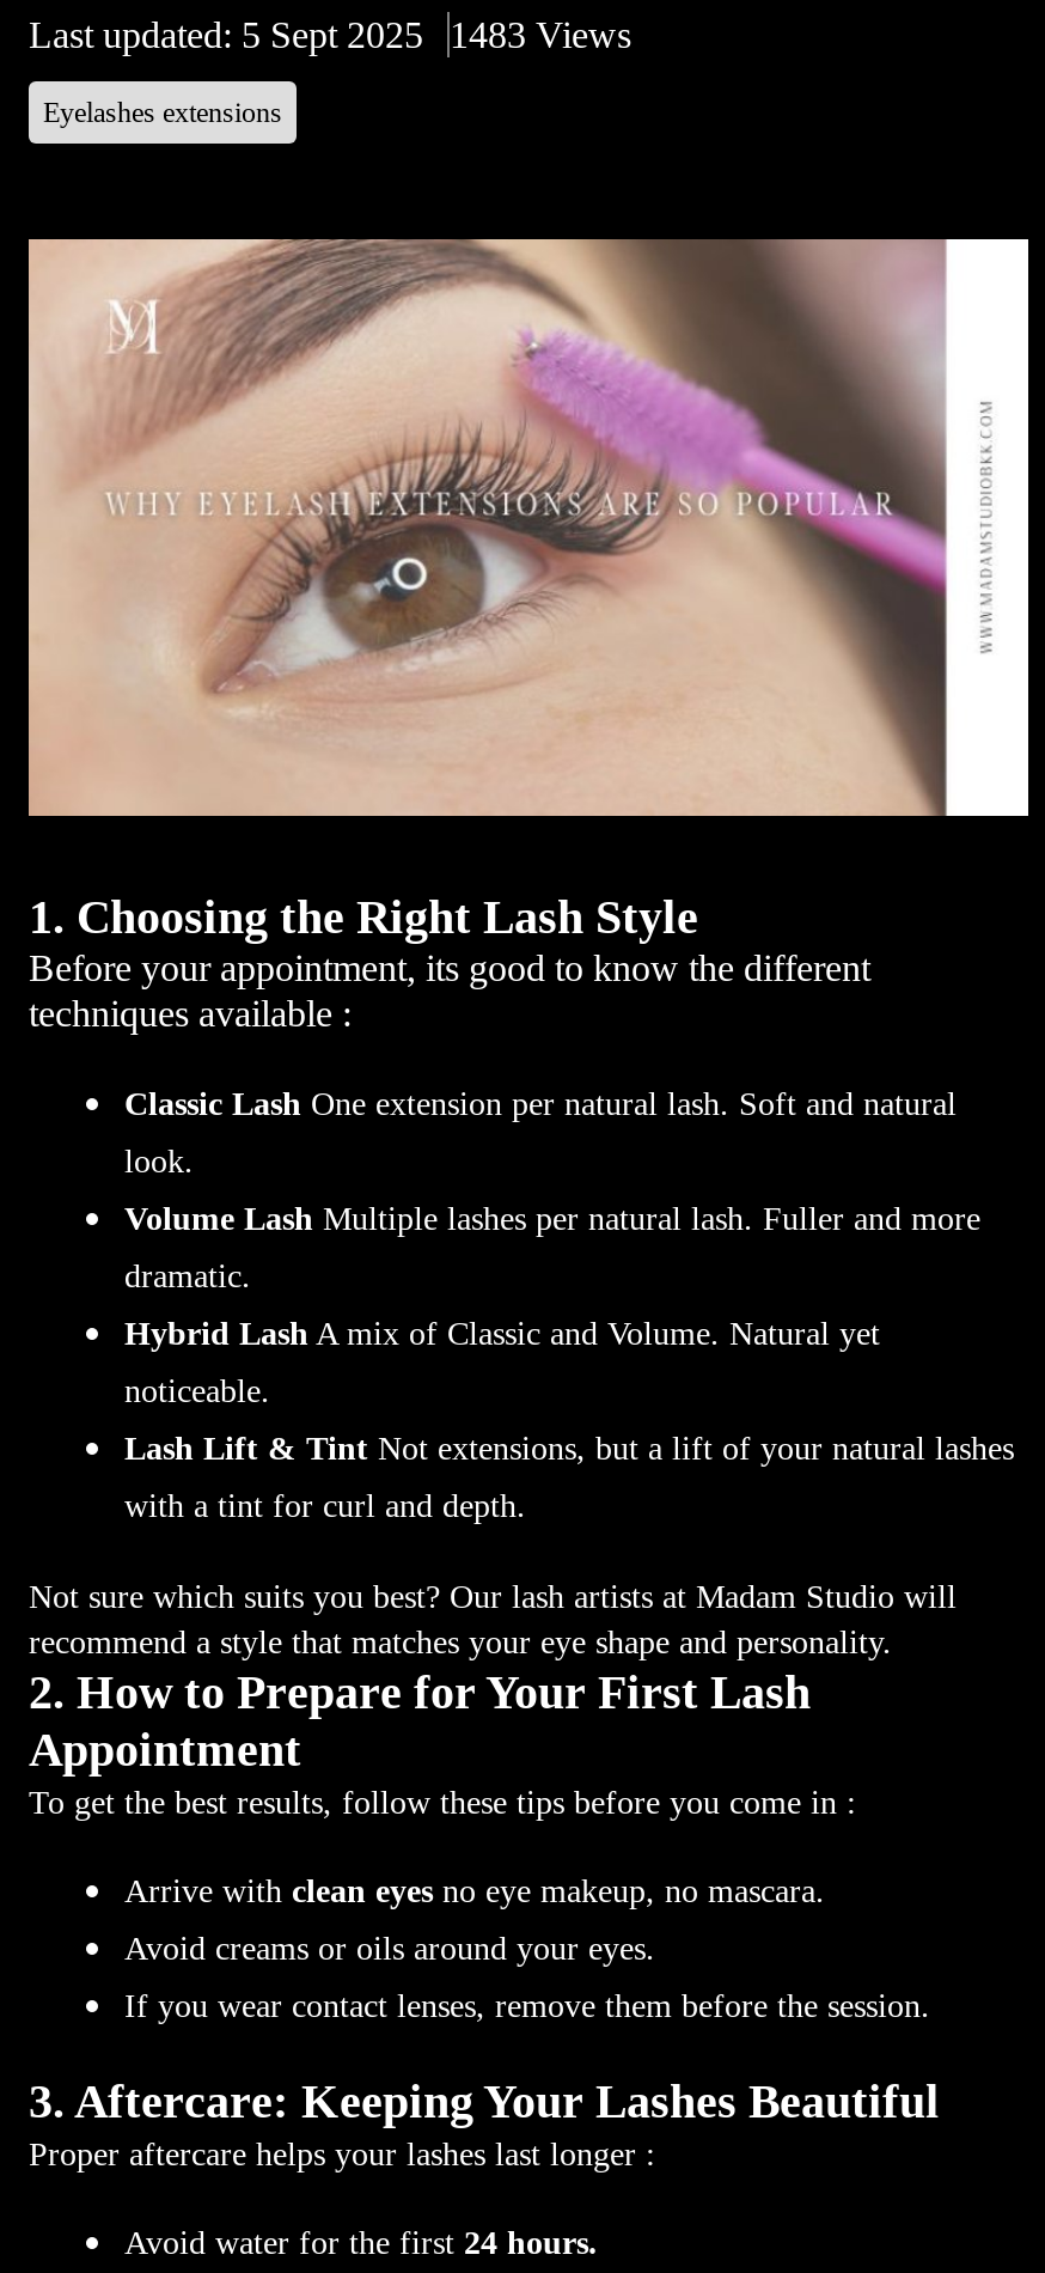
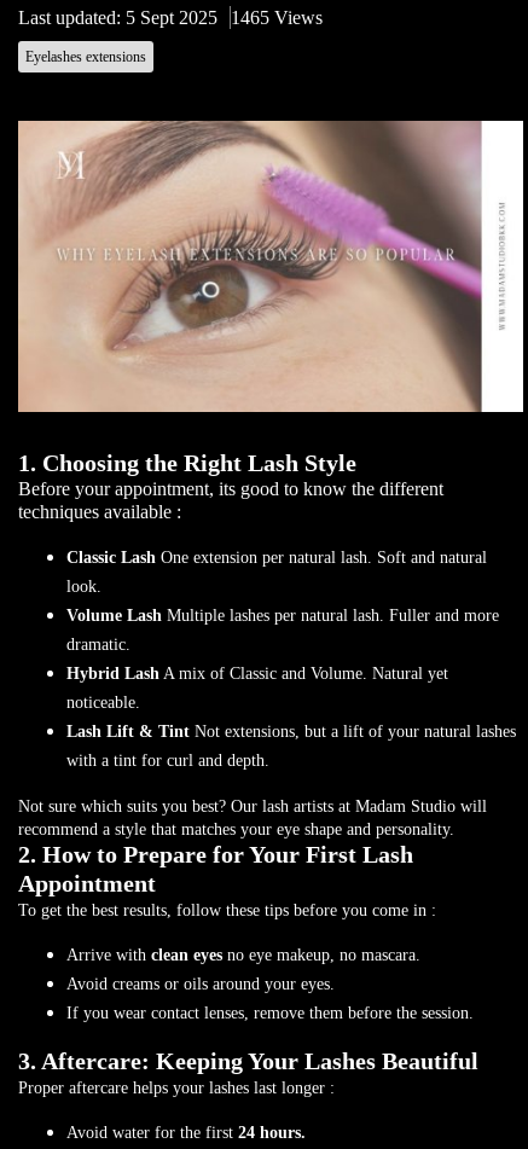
[29,14,631,55] Last updated: 5 Sept 2025 1483 Views -> [18,7,323,28] Last updated: 5 Sept 2025 1465 Views

